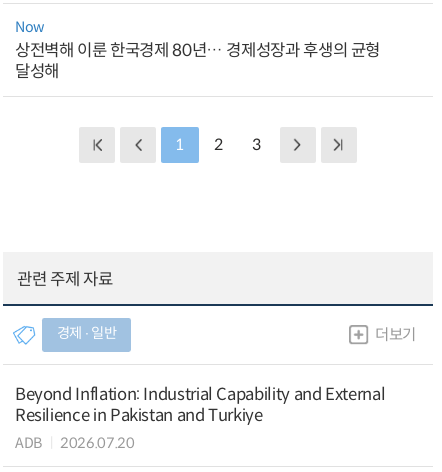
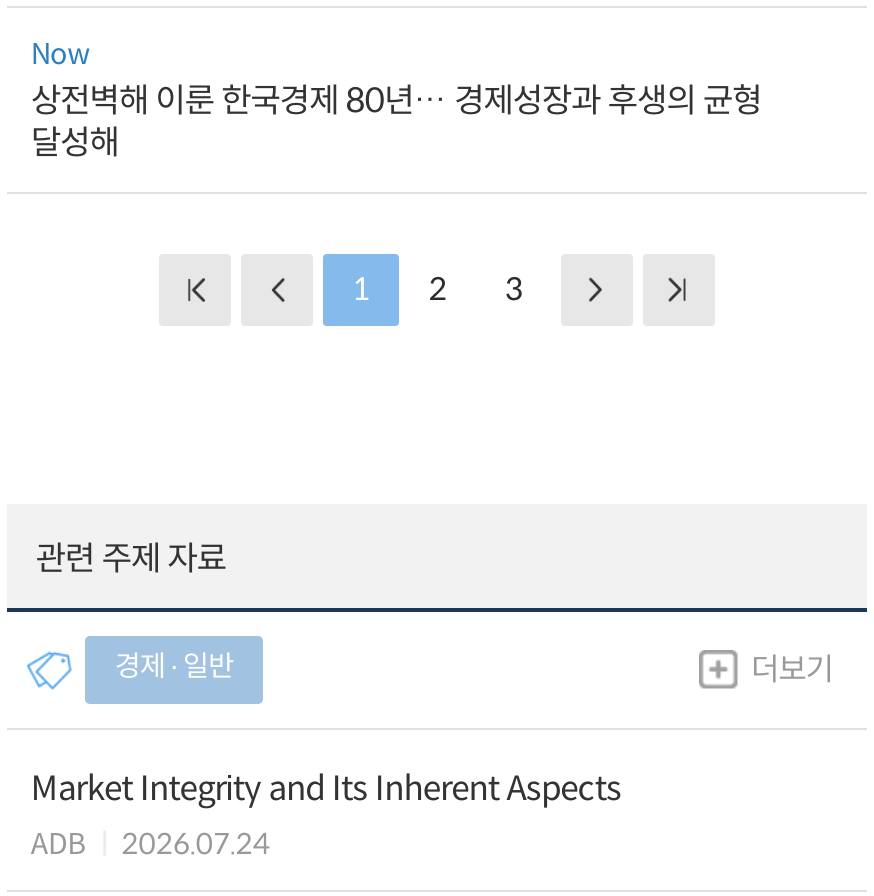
[15,384,385,426] Beyond Inflation: Industrial Capability and External | Resilience in Pakistan and Turkiye -> [31,767,621,809] Market Integrity and Its Inherent Aspects
[15,434,134,452] ADB 2026.07.20 -> [31,826,270,862] ADB 2026.07.24

